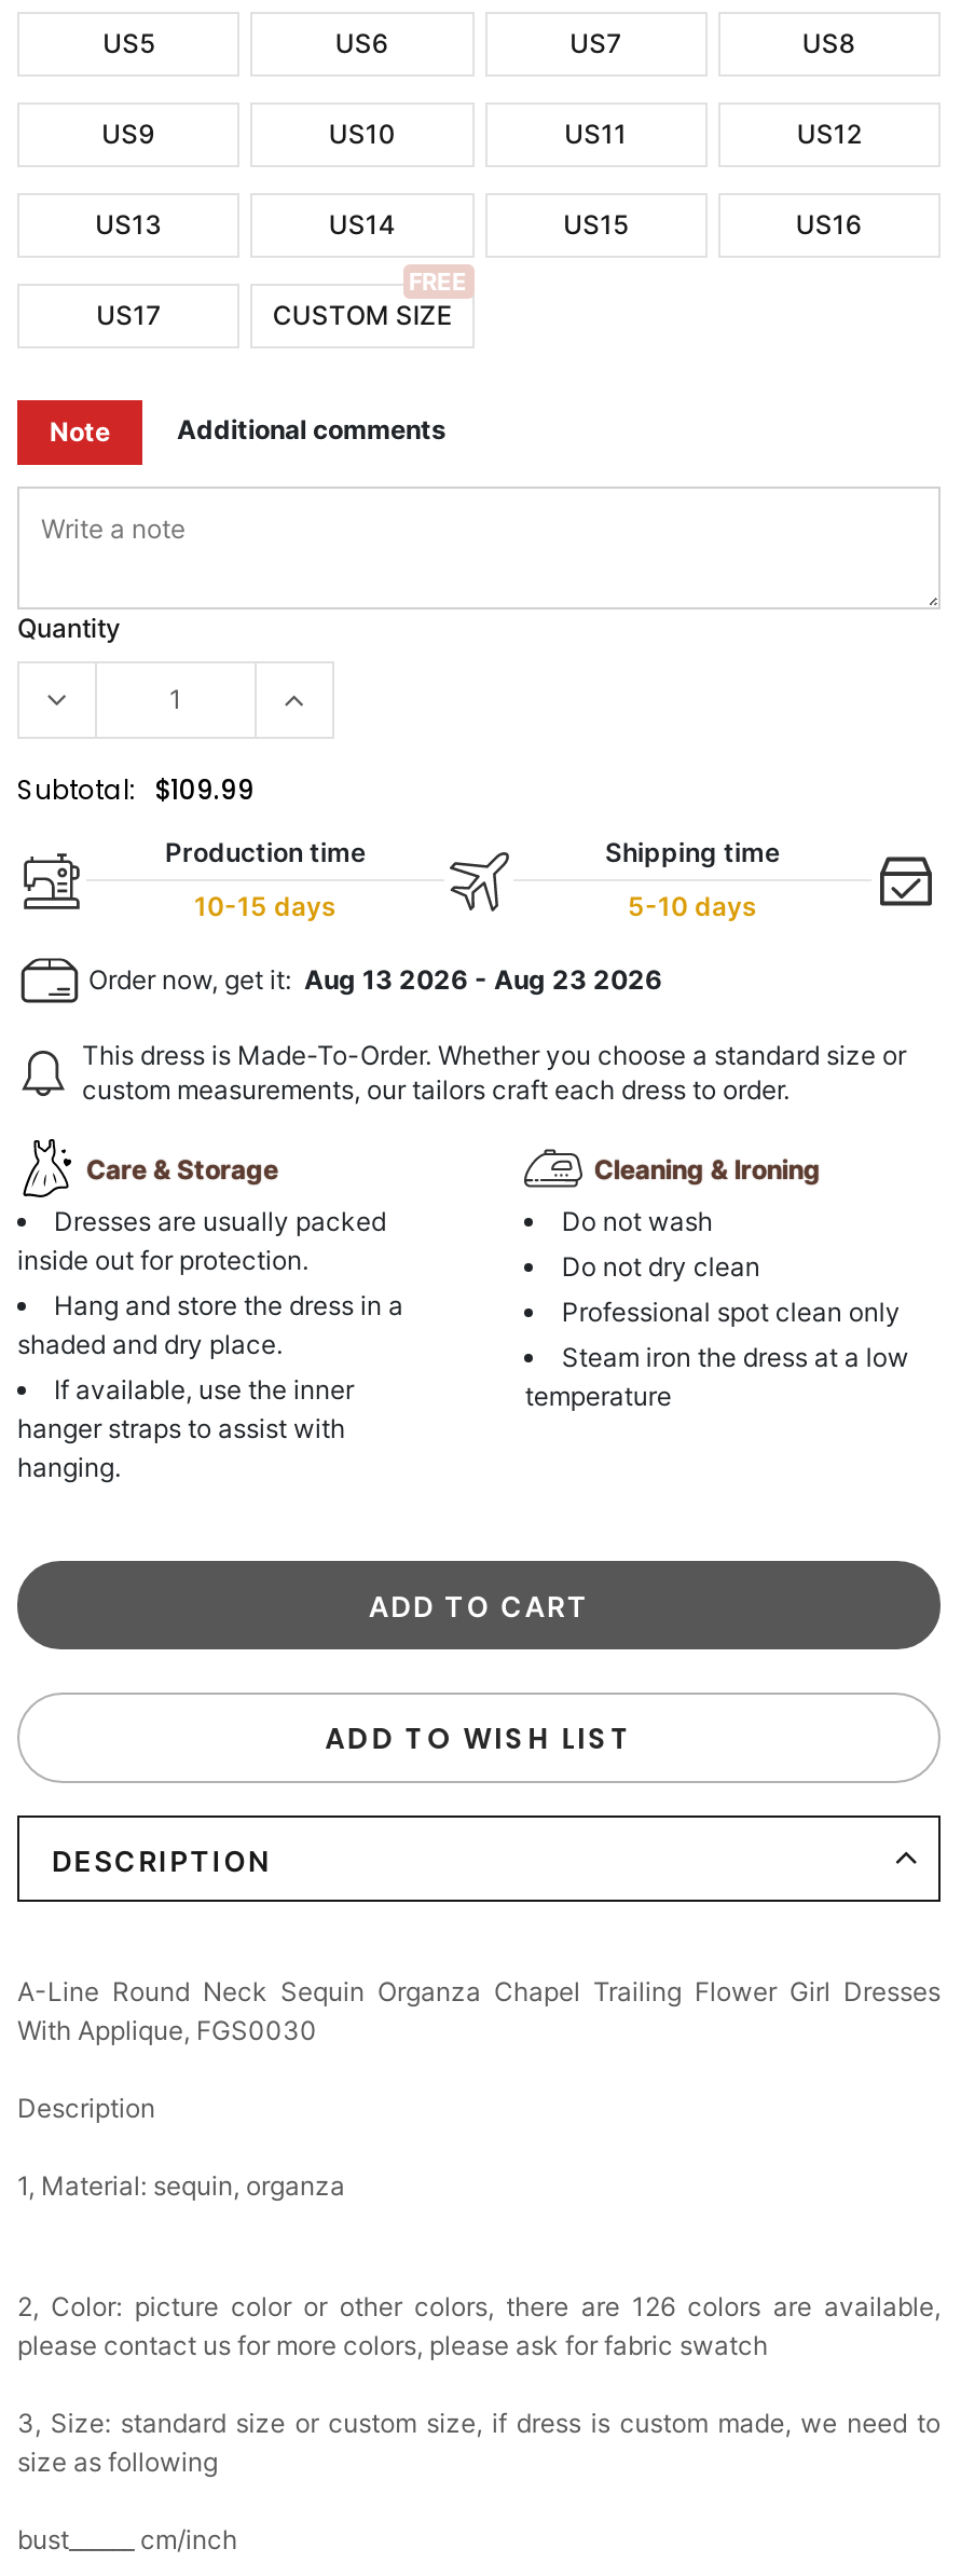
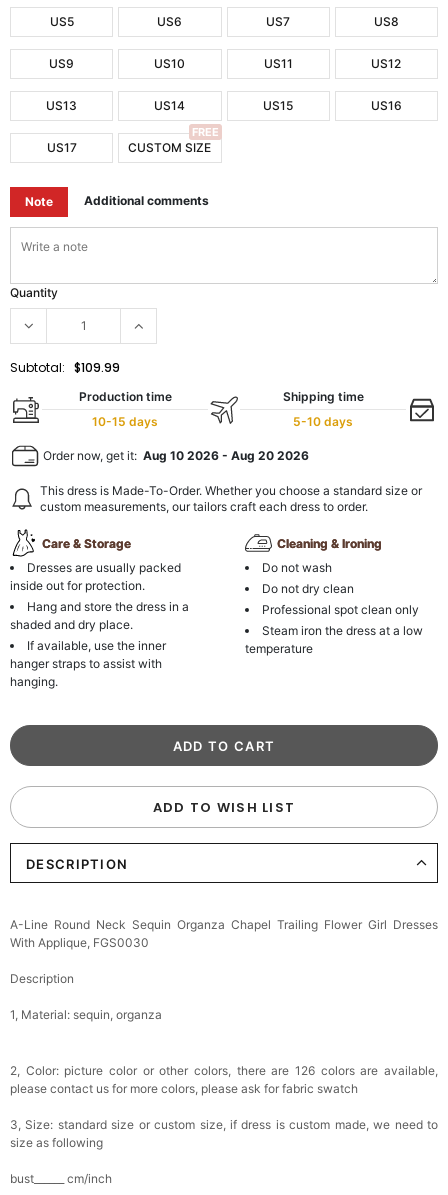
[82,963,662,996] Order now, get it: Aug 13 2026 - Aug 23 2026 -> [40,448,309,463] Order now, get it: Aug 10 2026 - Aug 20 2026

